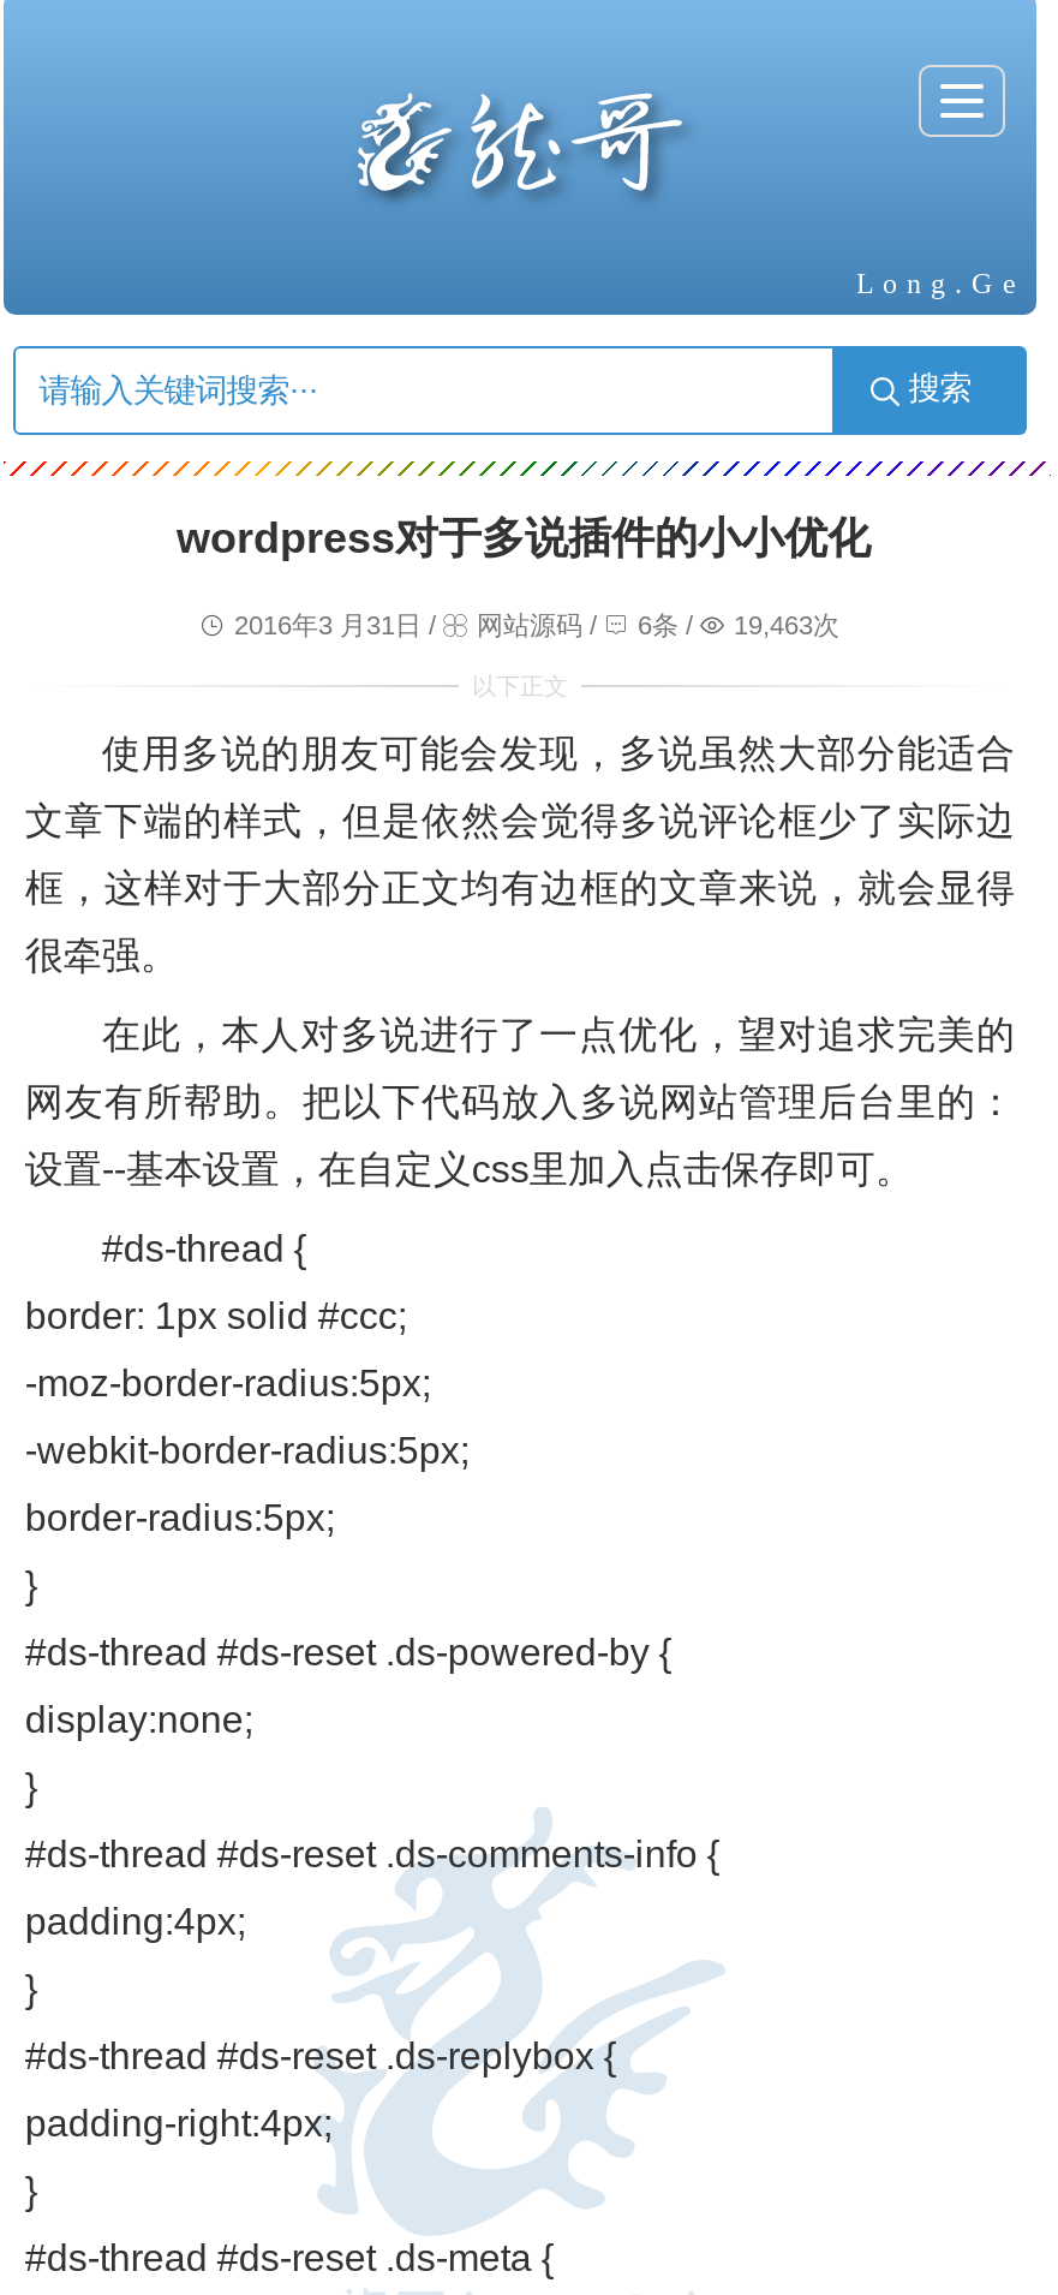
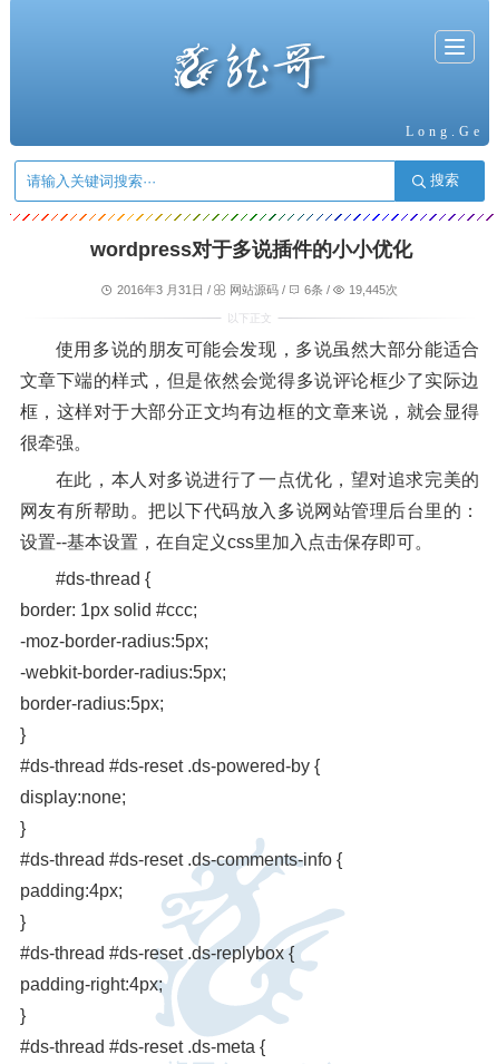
[727,611,839,640] 19,463次 -> [345,283,398,297] 19,445次

